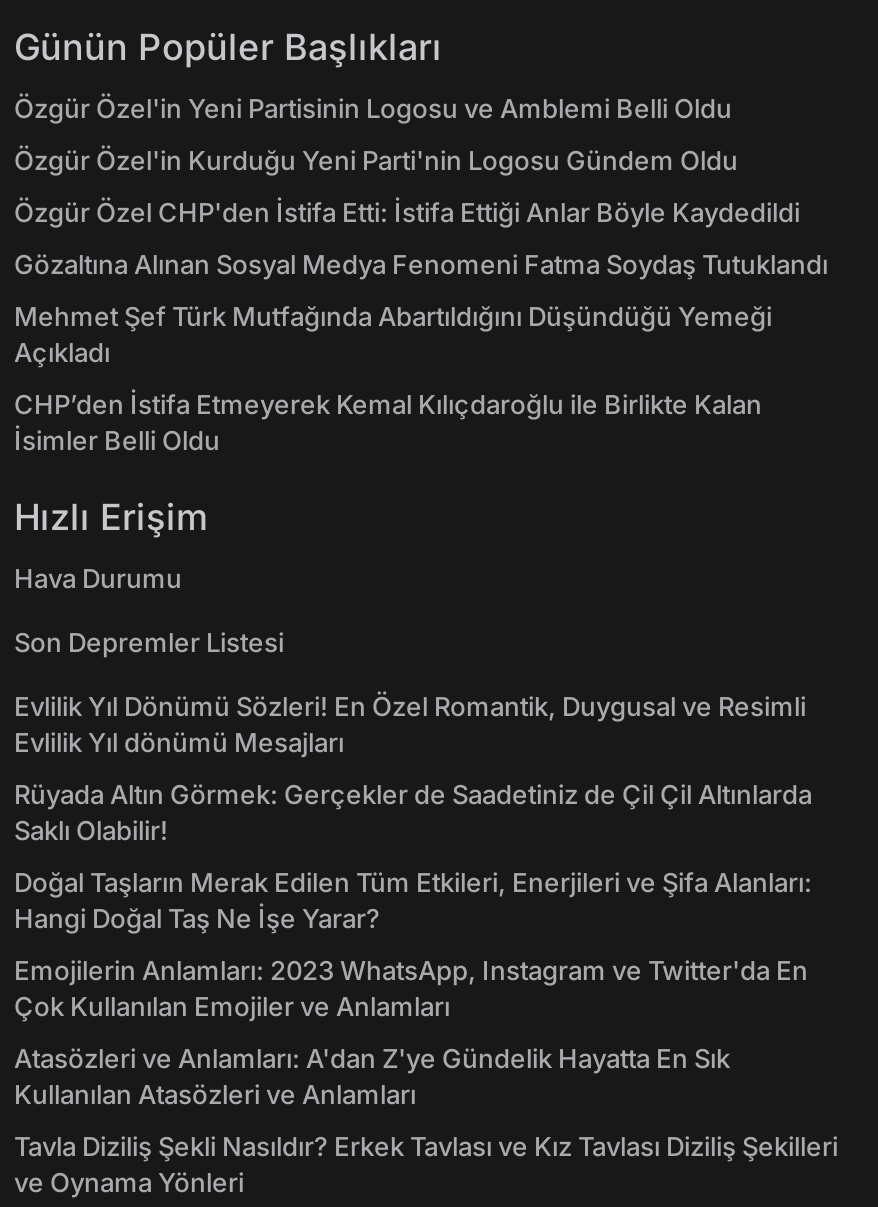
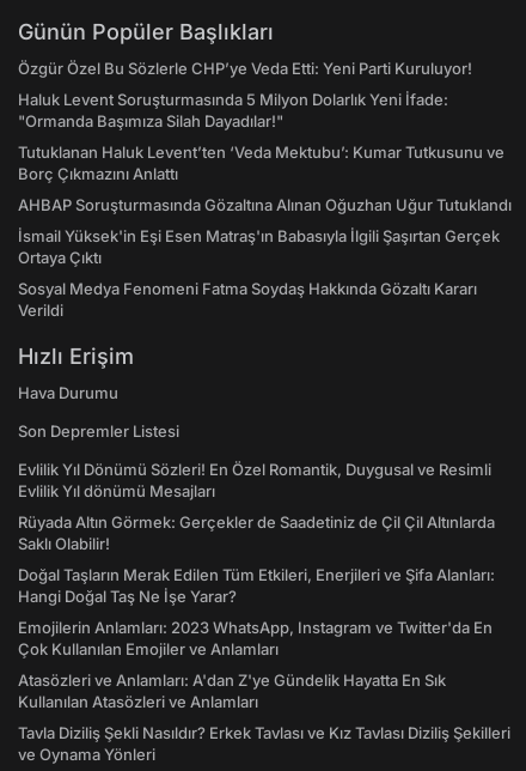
[14,92,732,124] Özgür Özel'in Yeni Partisinin Logosu ve Amblemi Belli Oldu -> [18,59,472,78] Özgür Özel Bu Sözlerle CHP’ye Veda Etti: Yeni Parti Kuruluyor!
[14,144,738,176] Özgür Özel'in Kurduğu Yeni Parti'nin Logosu Gündem Oldu -> [18,90,448,130] Haluk Levent Soruşturmasında 5 Milyon Dolarlık Yeni İfade: | "Ormanda Başımıza Silah Dayadılar!"
[14,196,800,228] Özgür Özel CHP'den İstifa Etti: İstifa Ettiği Anlar Böyle Kaydedildi -> [18,142,504,183] Tutuklanan Haluk Levent’ten ‘Veda Mektubu’: Kumar Tutkusunu ve | Borç Çıkmazını Anlattı
[14,248,828,280] Gözaltına Alınan Sosyal Medya Fenomeni Fatma Soydaş Tutuklandı -> [18,195,512,214] AHBAP Soruşturmasında Gözaltına Alınan Oğuzhan Uğur Tutuklandı
[14,300,772,368] Mehmet Şef Türk Mutfağında Abartıldığını Düşündüğü Yemeği | Açıkladı -> [18,226,500,267] İsmail Yüksek'in Eşi Esen Matraş'ın Babasıyla İlgili Şaşırtan Gerçek | Ortaya Çıktı
[14,388,762,456] CHP’den İstifa Etmeyerek Kemal Kılıçdaroğlu ile Birlikte Kalan | İsimler Belli Oldu -> [18,279,477,320] Sosyal Medya Fenomeni Fatma Soydaş Hakkında Gözaltı Kararı | Verildi

